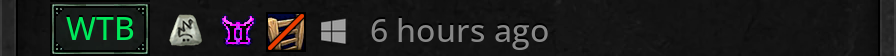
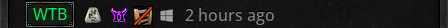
[370,7,550,51] 6 hours ago -> [185,4,275,26] 2 hours ago

